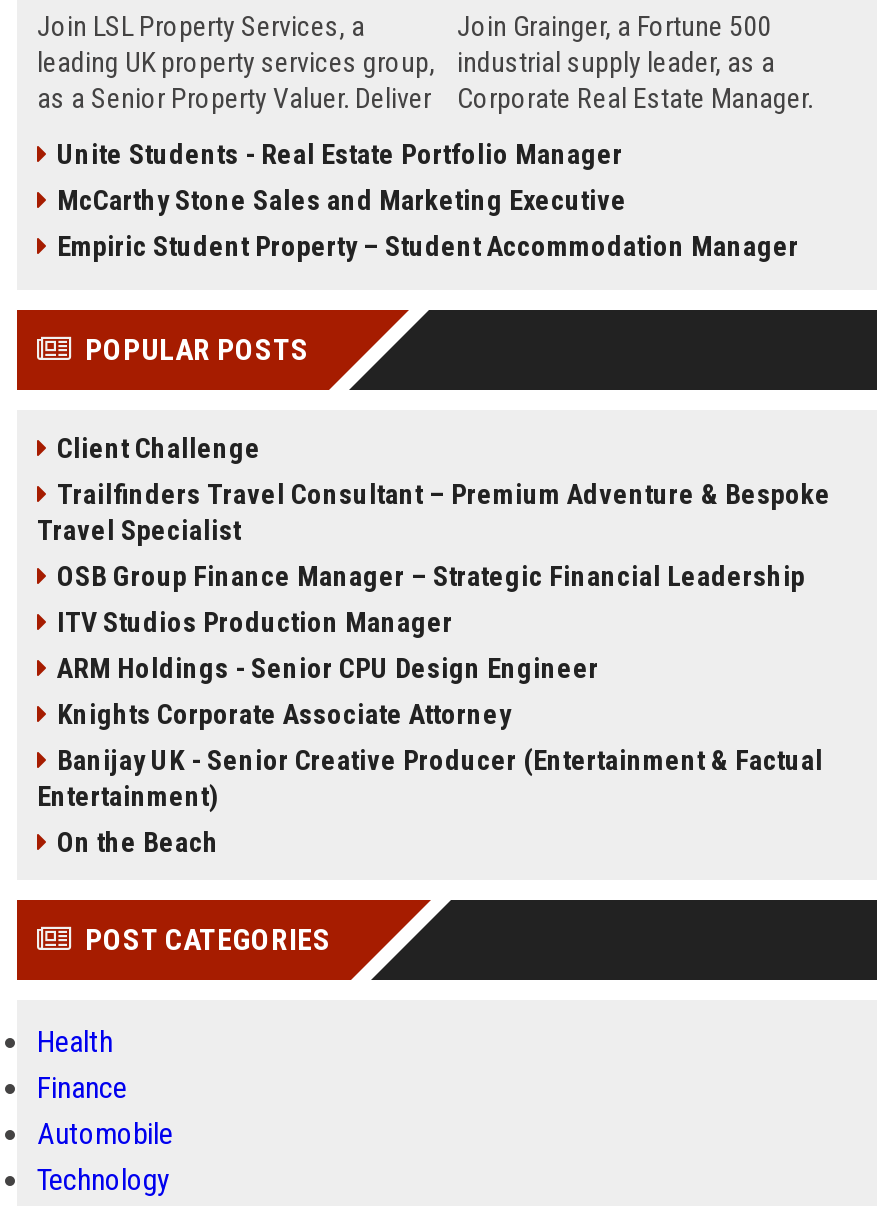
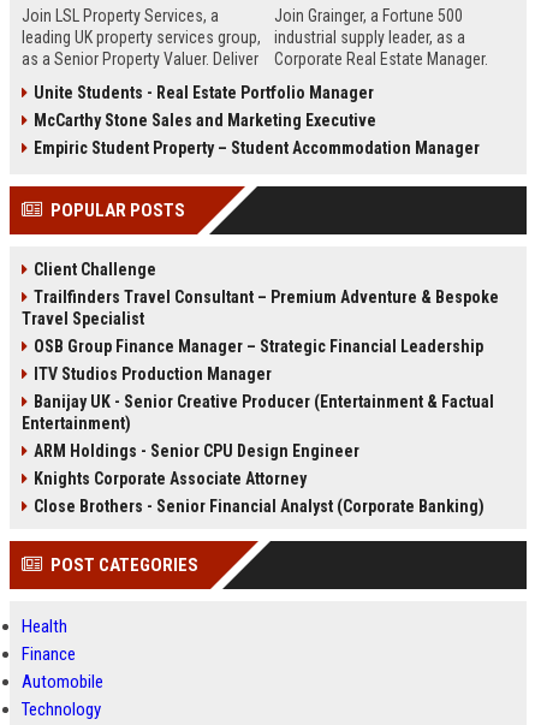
moved [57,652,599,730] -> [34,441,359,488]: ARM Holdings - Senior CPU Design Engineer | Knights Corporate Associate Attorney
moved [37,744,823,812] -> [22,392,494,433]: Banijay UK - Senior Creative Producer (Entertainment & Factual | Entertainment)
[57,826,219,858] On the Beach -> [34,497,485,516] Close Brothers - Senior Financial Analyst (Corporate Banking)

